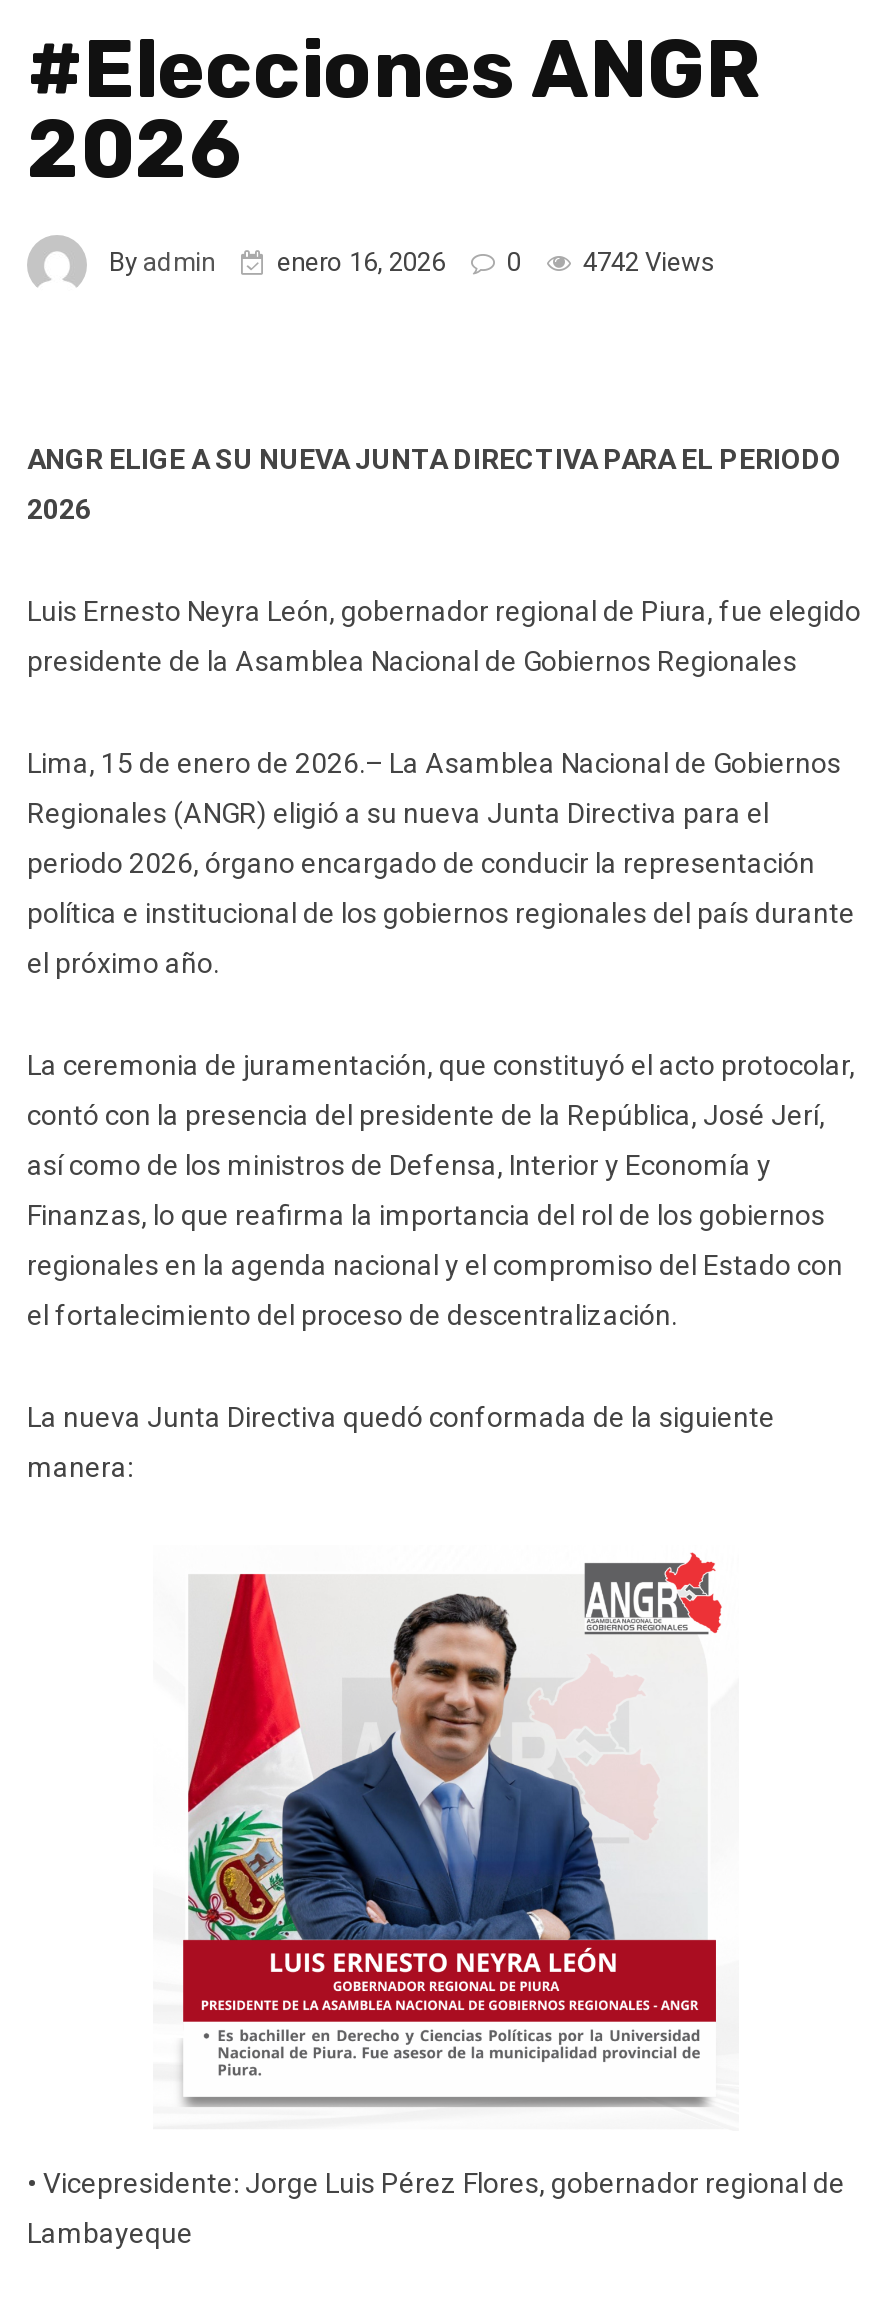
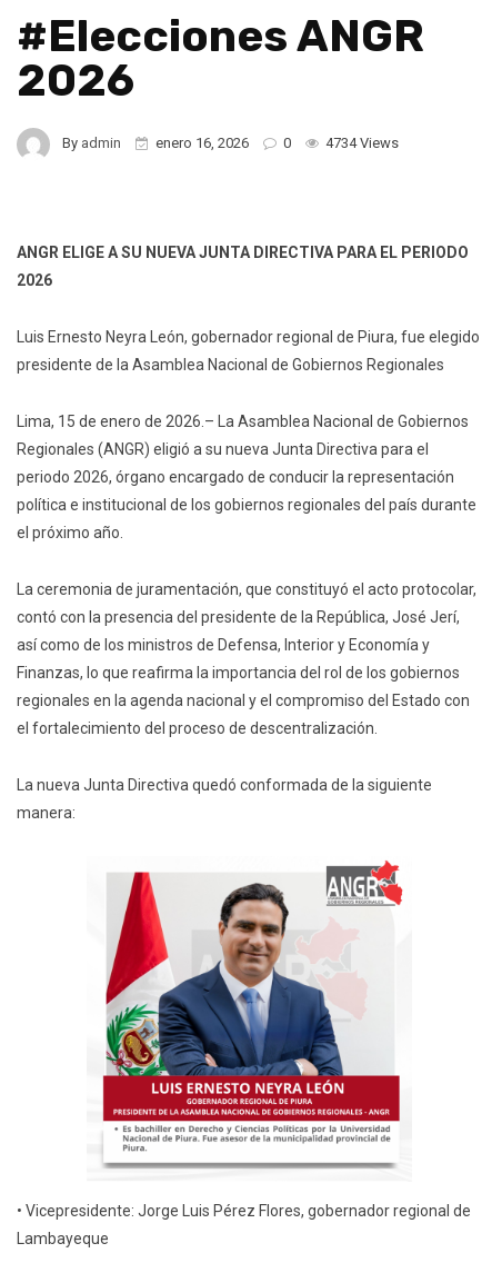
[277,248,715,278] enero 16, 2026 0 4742 Views -> [155,135,399,152] enero 16, 2026 0 4734 Views

